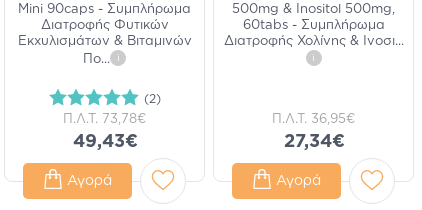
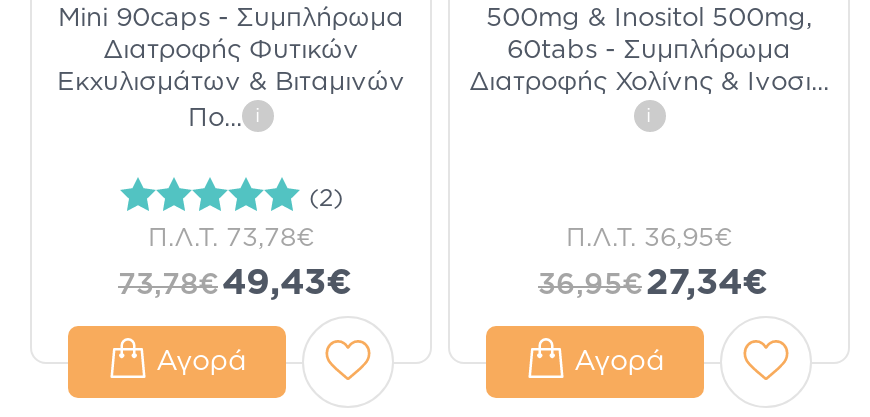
[72,133,137,151] 49,43€ -> [118,266,352,302] 73,78€ 49,43€
[283,133,344,151] 27,34€ -> [538,266,768,302] 36,95€ 27,34€

